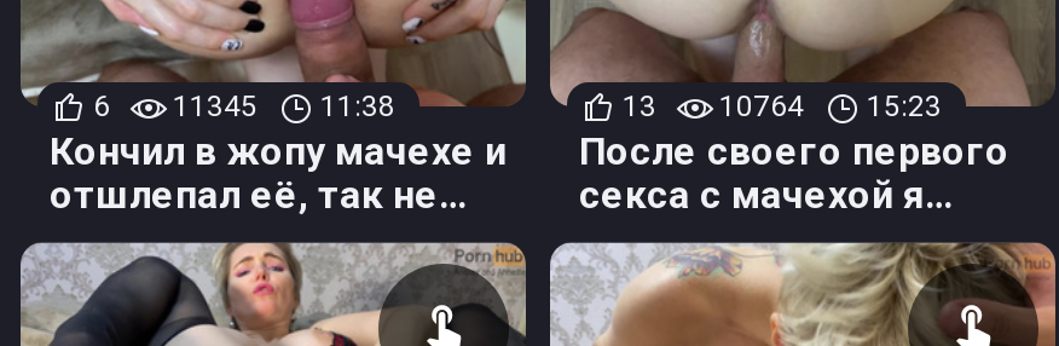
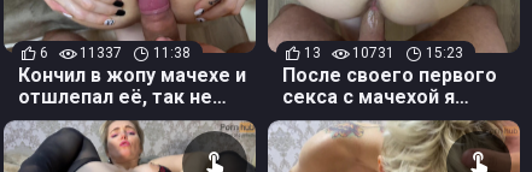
[93,90,395,124] 6 11345 11:38 -> [40,45,191,61] 6 11337 11:38
[623,90,942,124] 13 10764 15:23 -> [304,45,463,61] 13 10731 15:23

